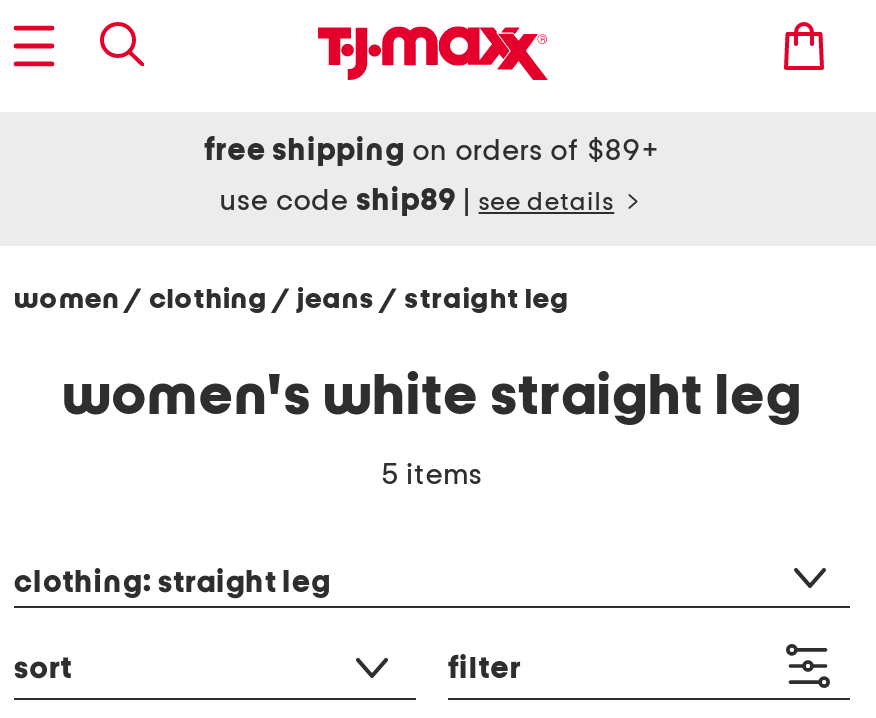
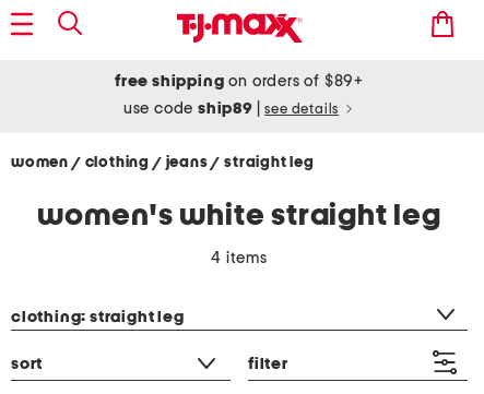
[381,460,483,490] 5 items -> [211,250,267,266] 4 items

